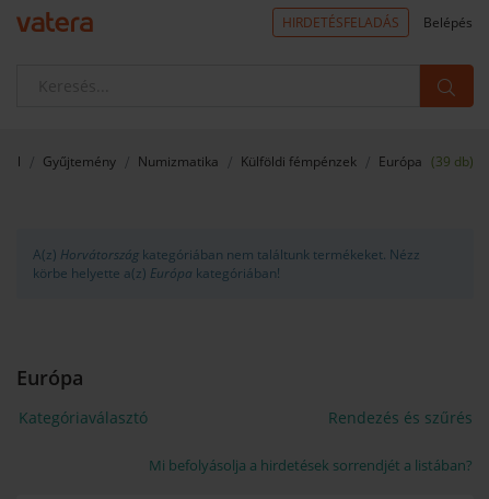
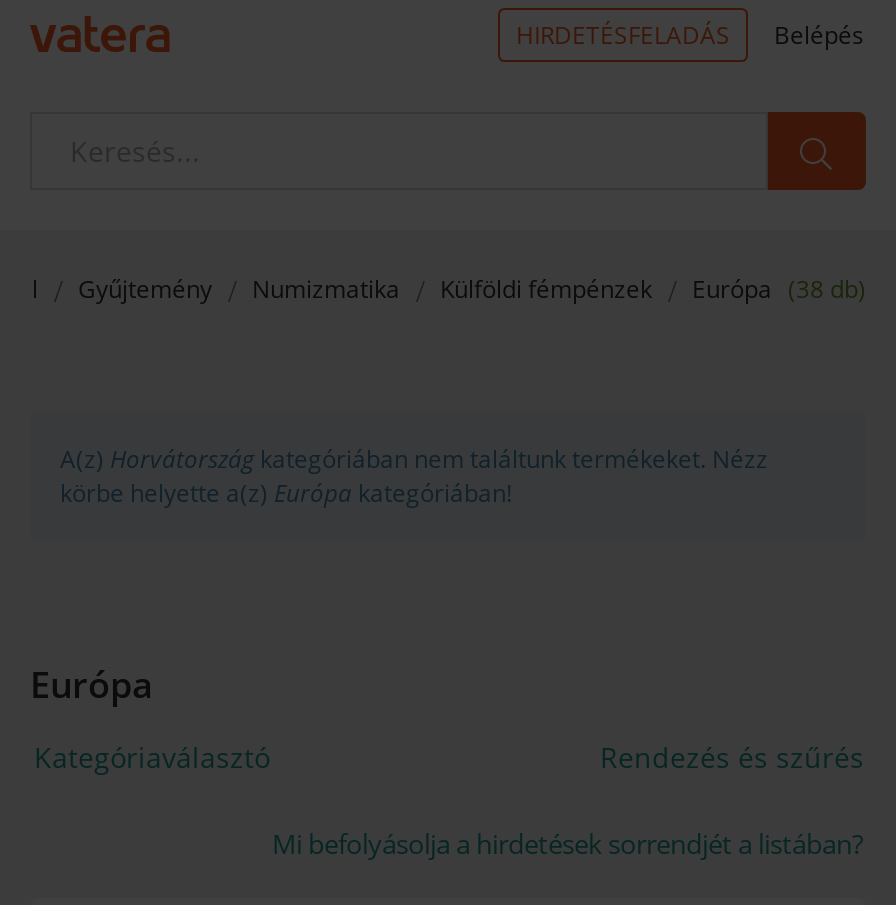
[379,152,474,171] Európa (39 db) -> [692,272,866,306] Európa (38 db)

